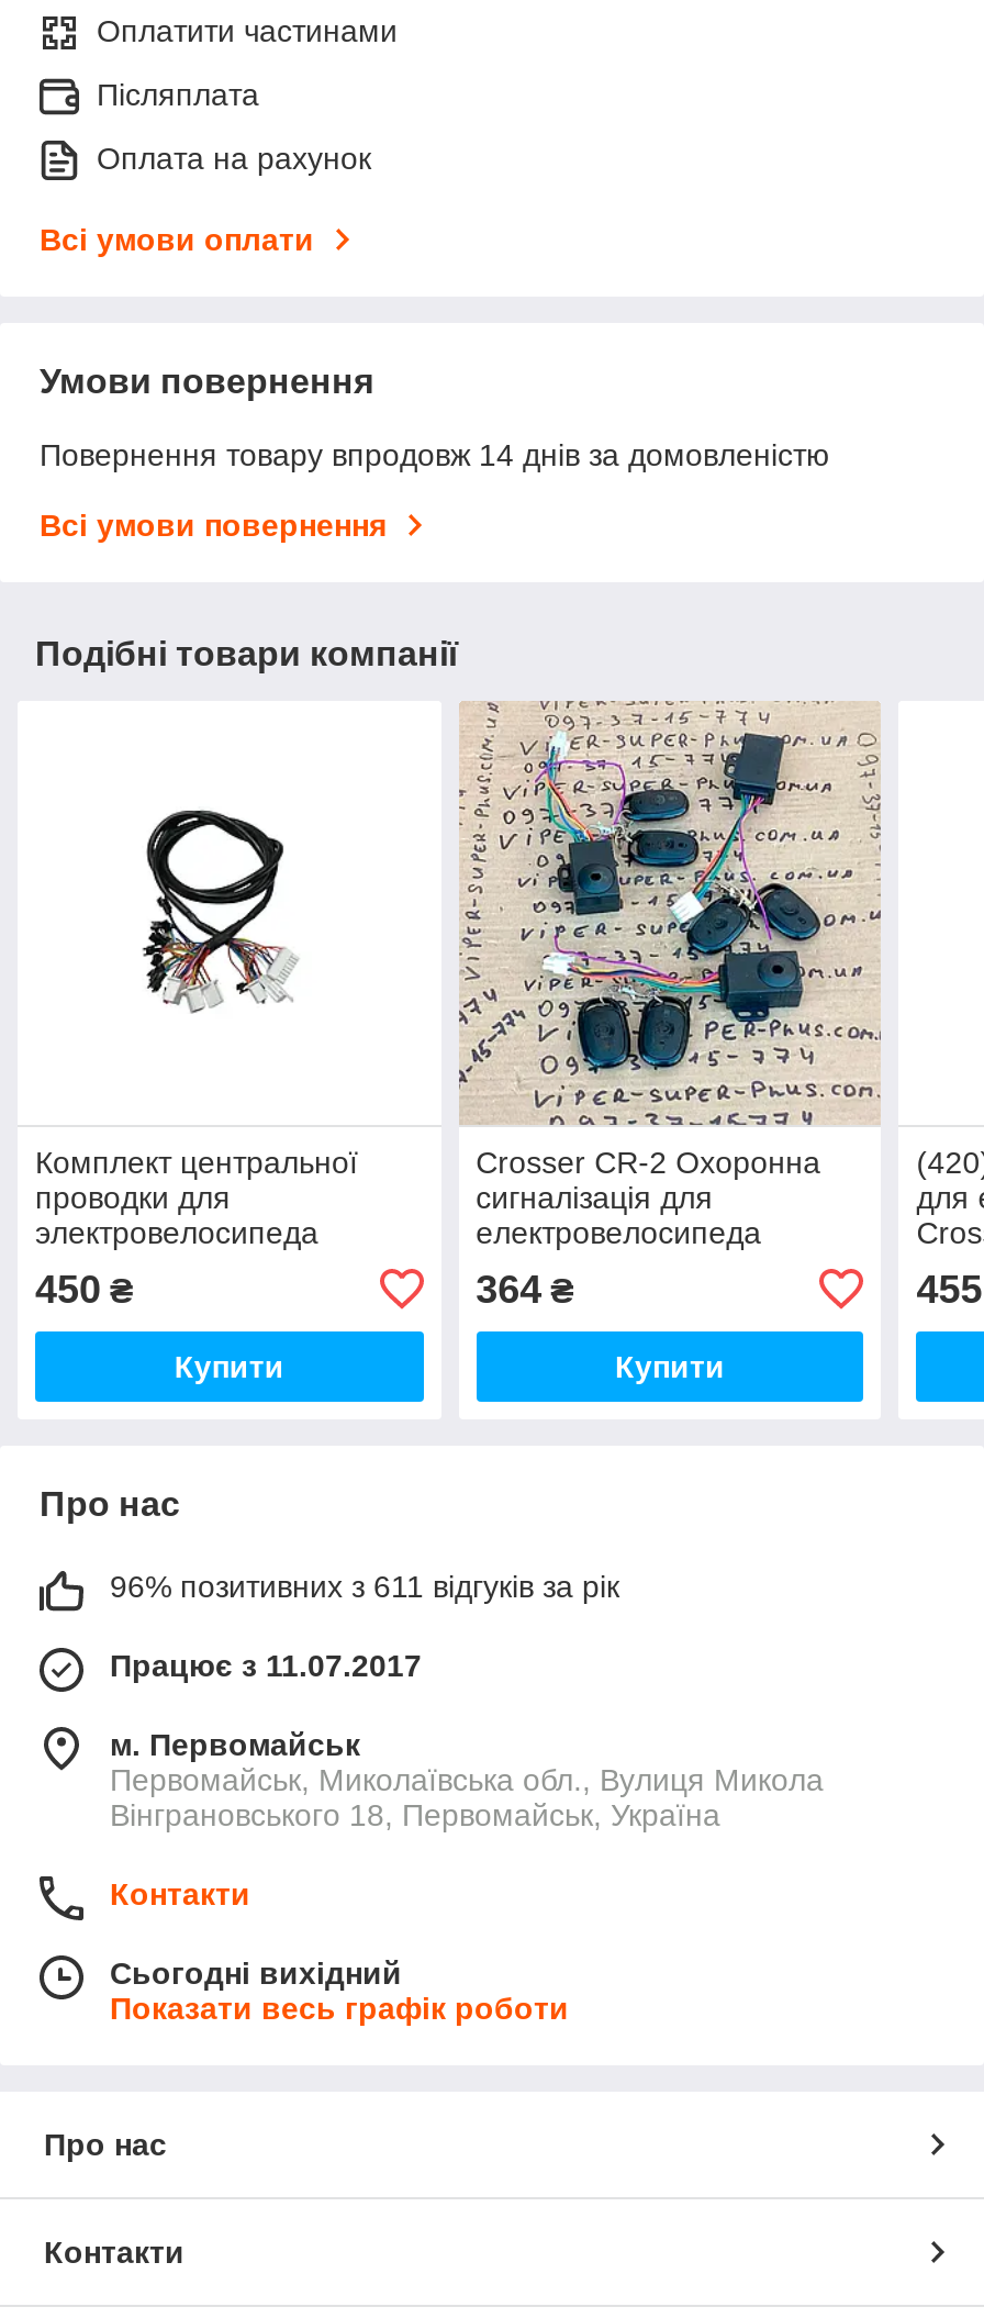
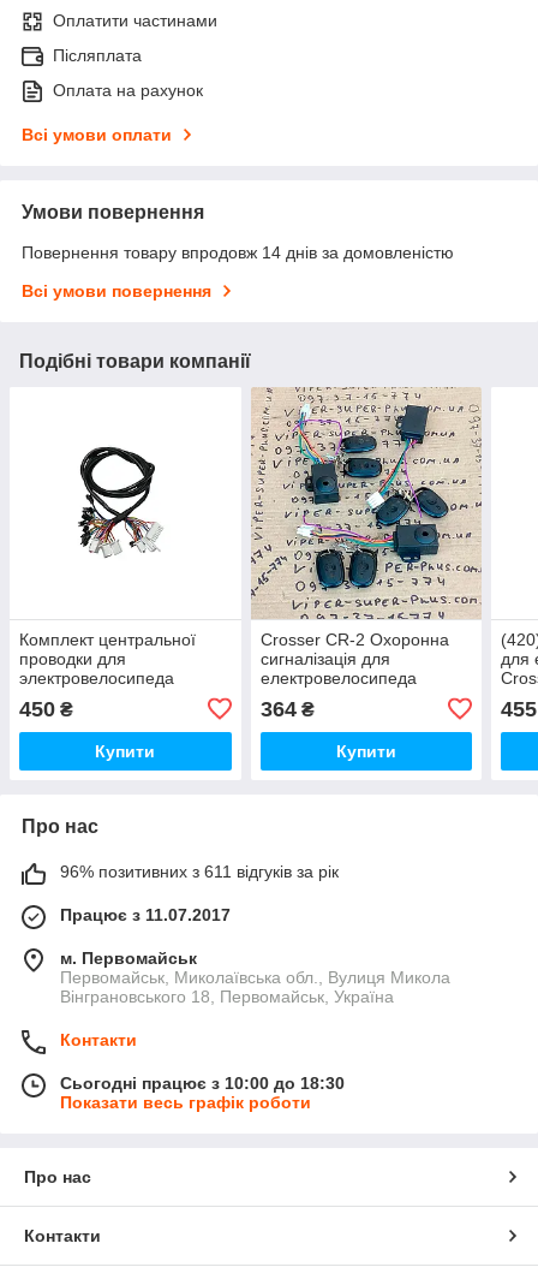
[110,1955,402,1990] Сьогодні вихідний -> [60,1073,345,1092] Сьогодні працює з 10:00 до 18:30

